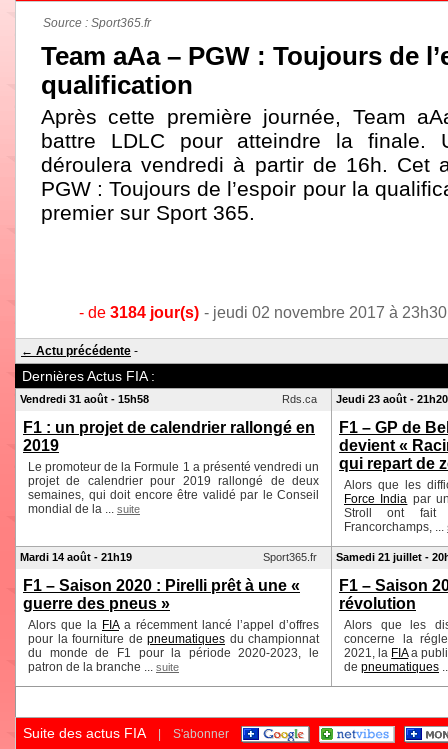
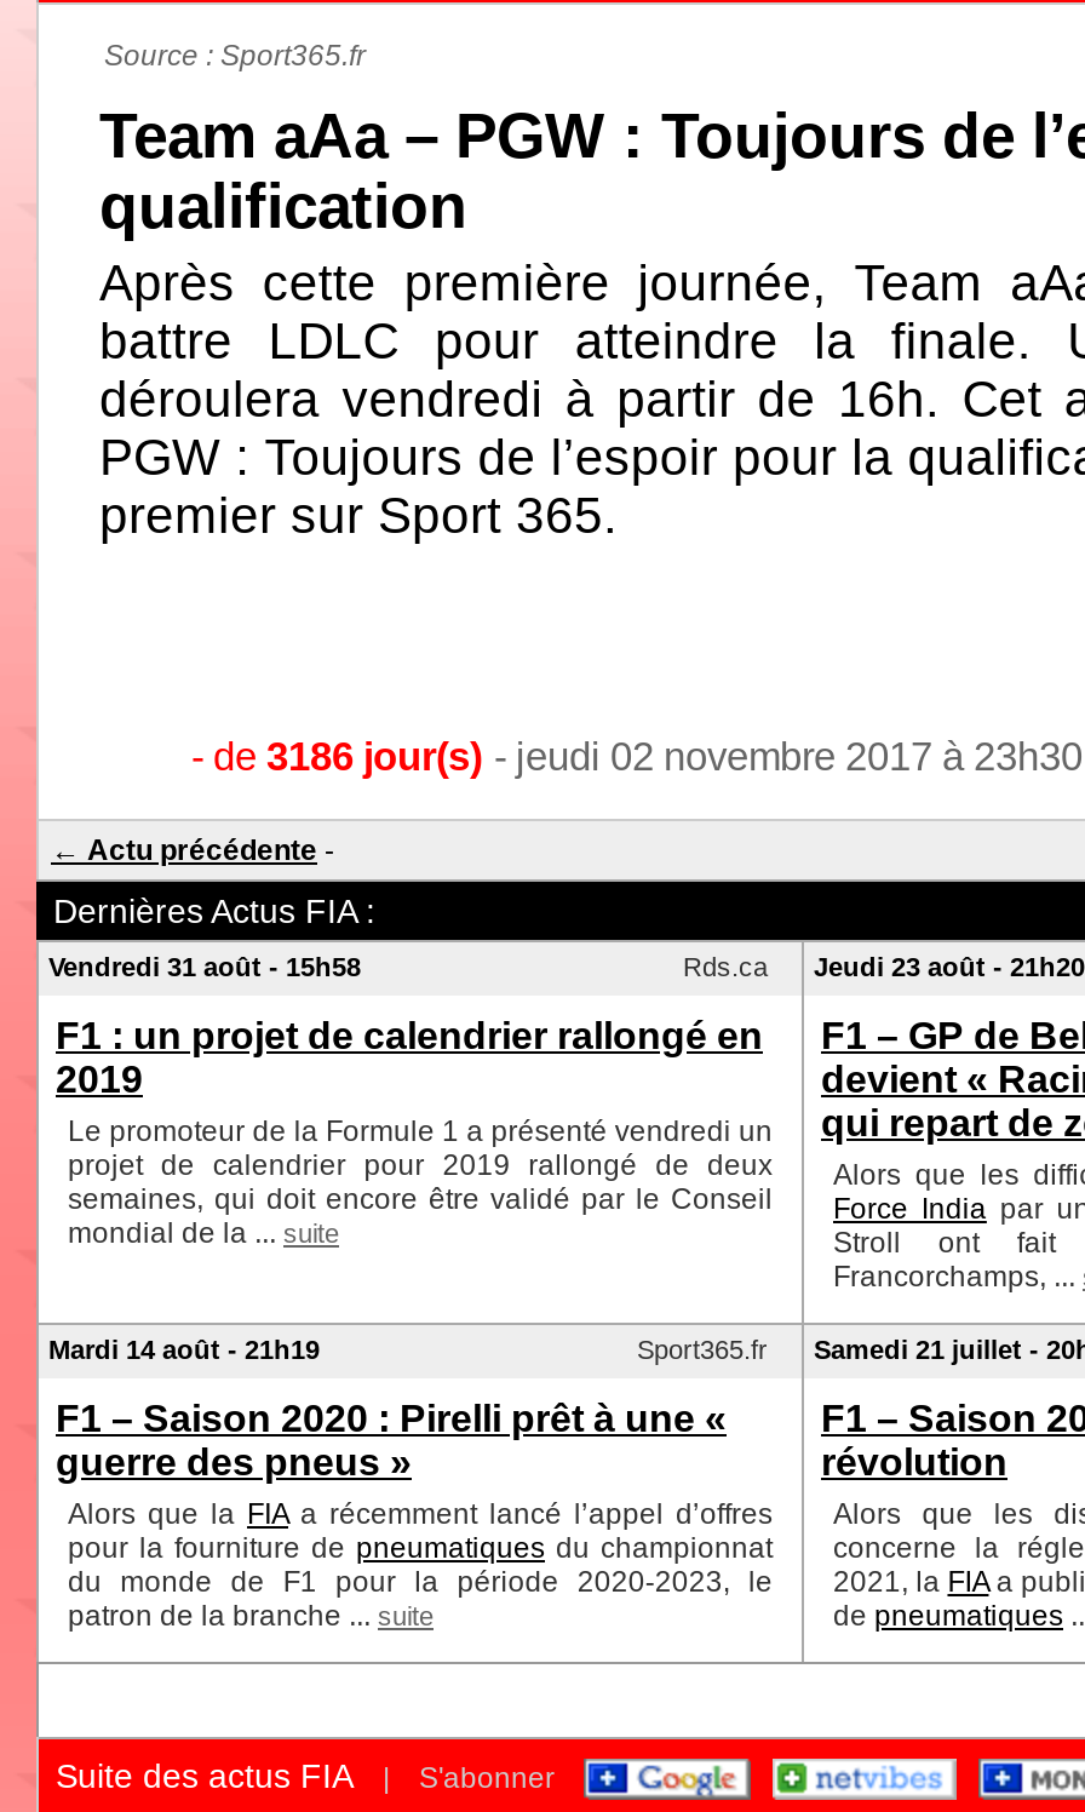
[79,303,447,321] - de 3184 jour(s) - jeudi 02 novembre 2017 à 23h30 -> [191,734,1083,778] - de 3186 jour(s) - jeudi 02 novembre 2017 à 23h30

